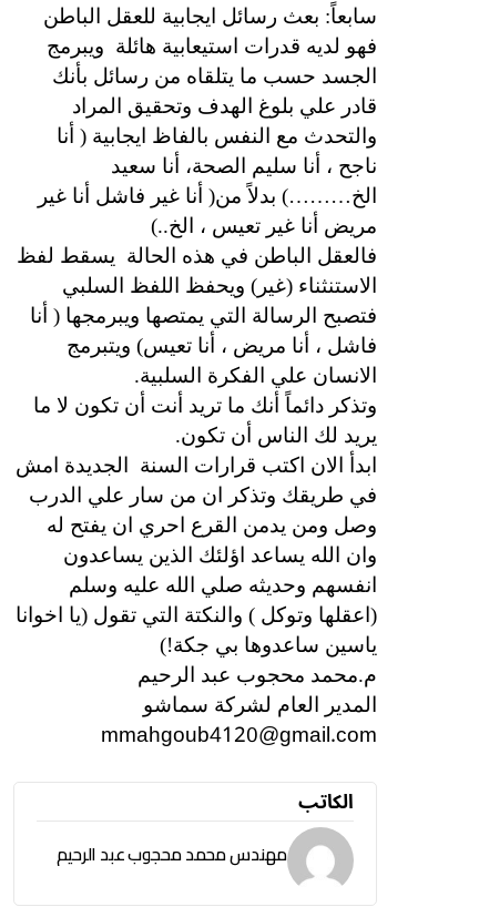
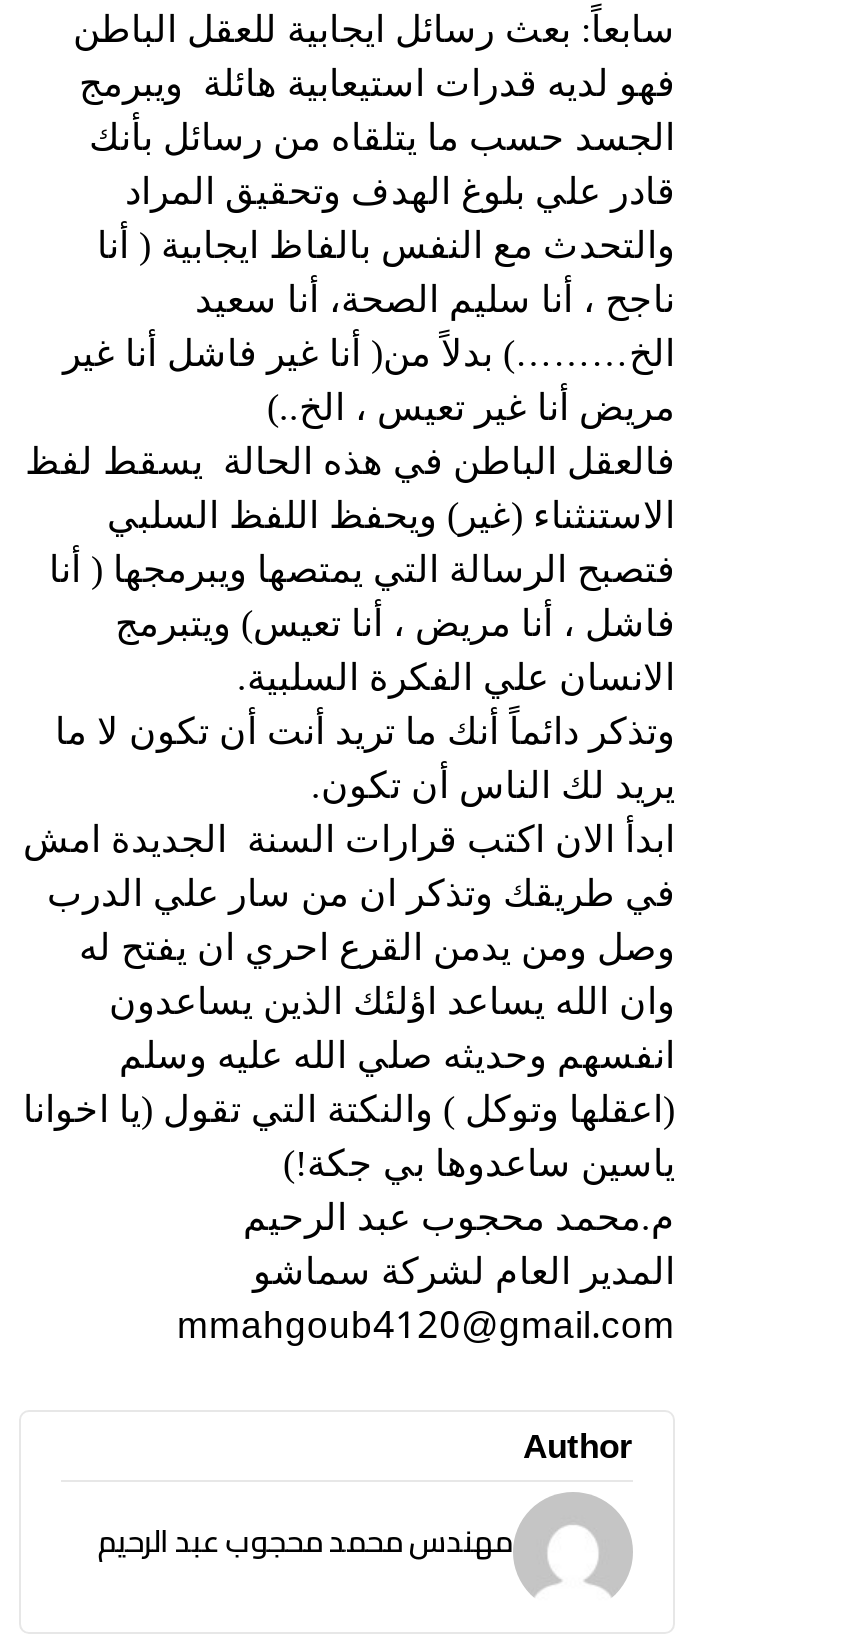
[298,783,354,823] الكاتب -> [523,1412,633,1484] Author

